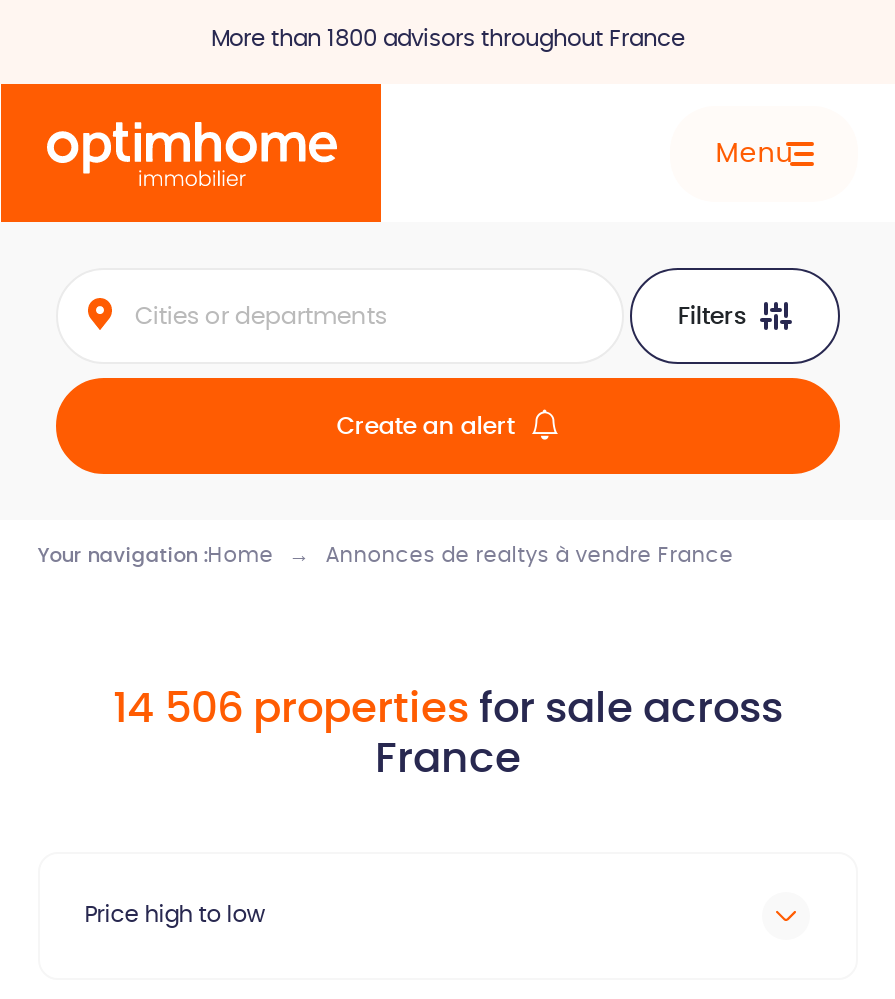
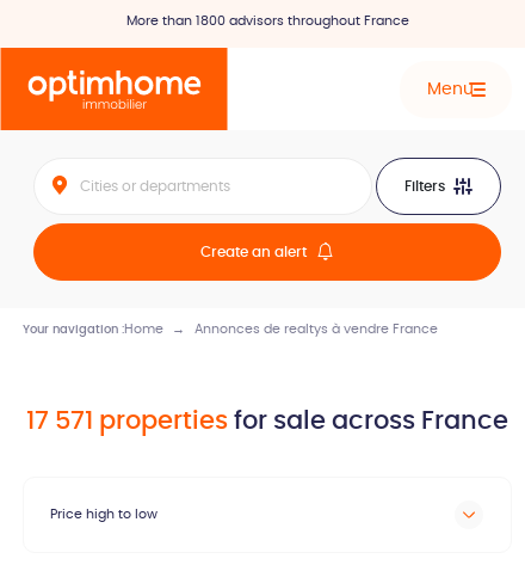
[113,688,783,780] 14 506 properties for sale across | France -> [26,409,508,434] 17 571 properties for sale across France

